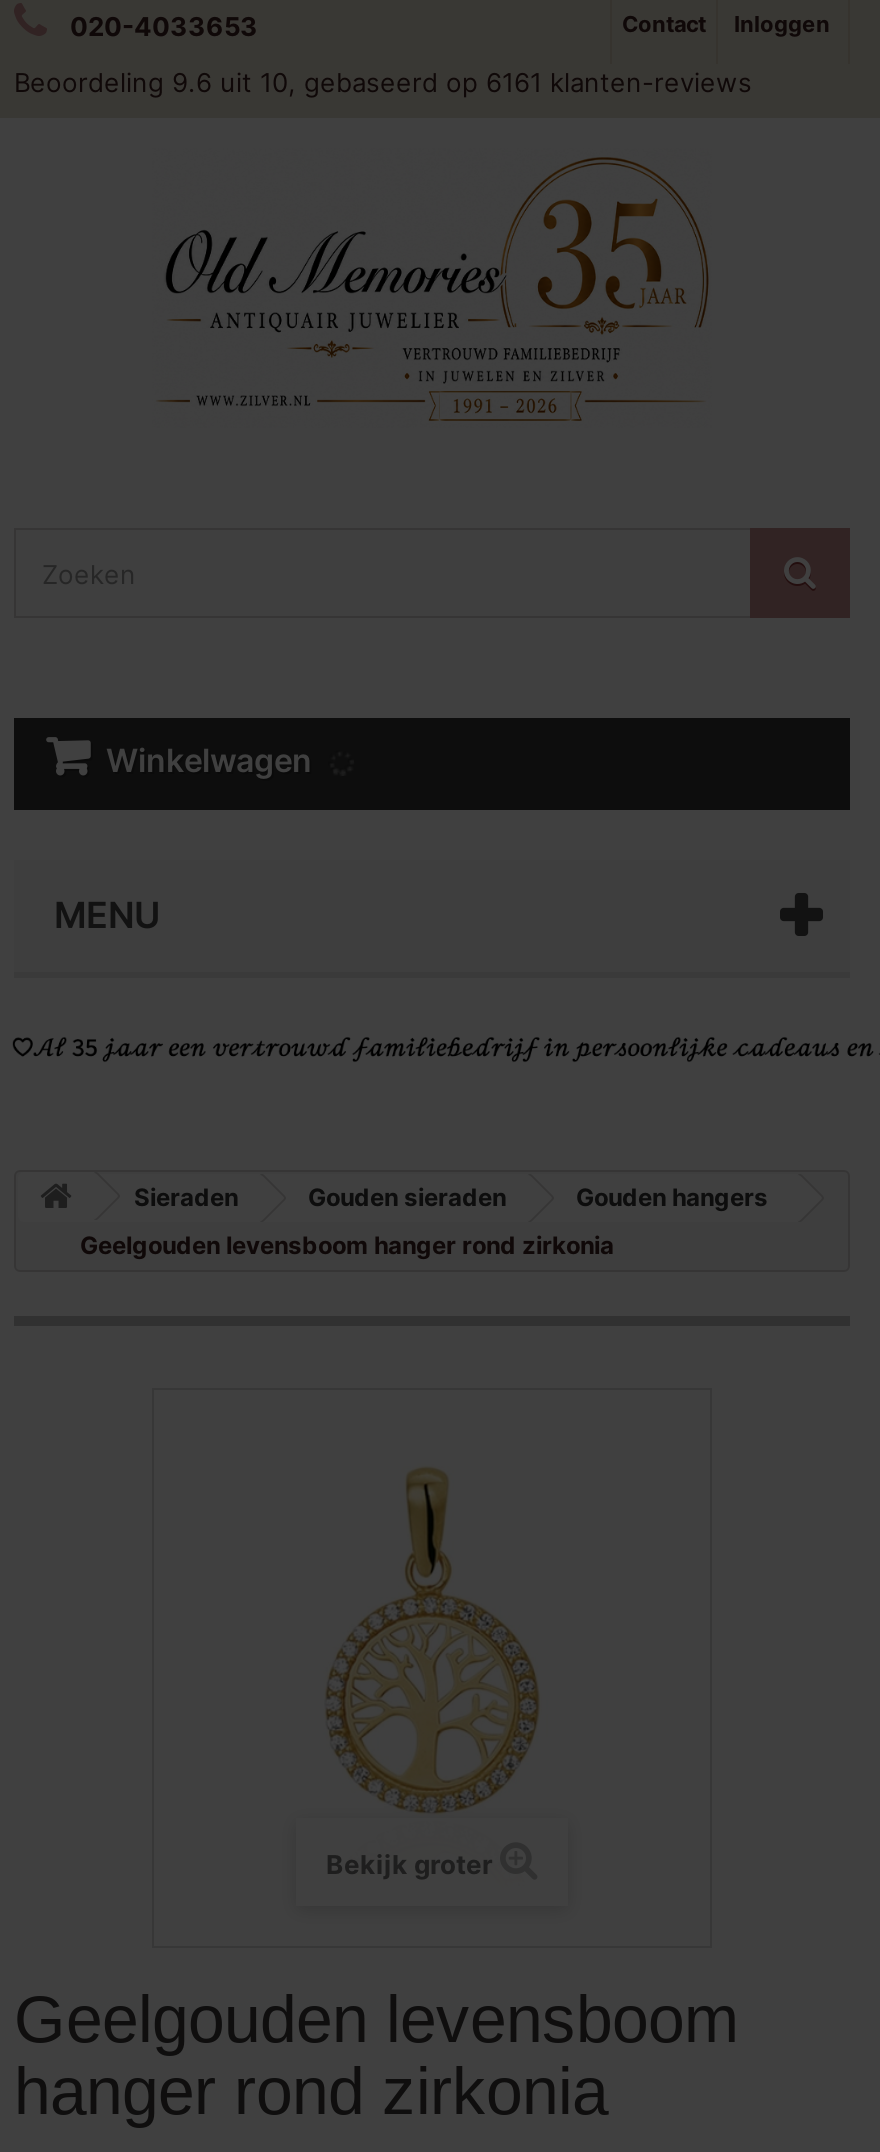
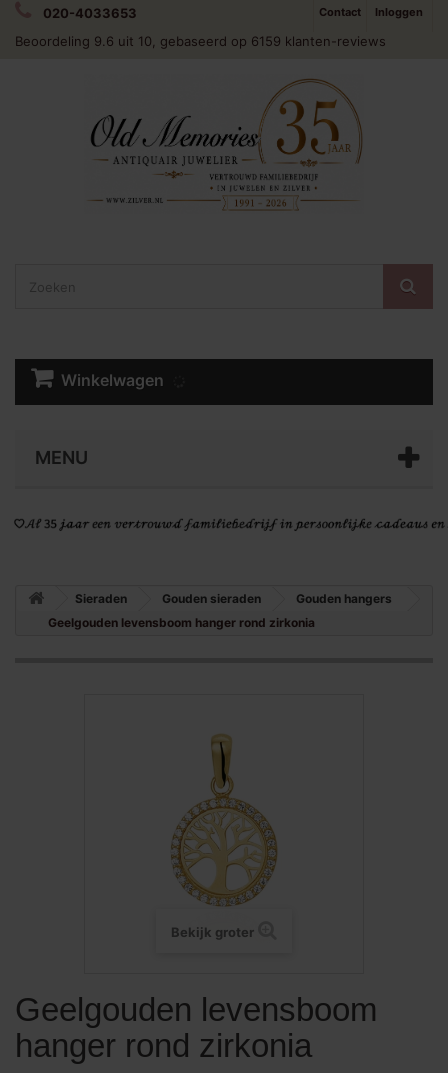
[14,66,752,98] Beoordeling 9.6 uit 10, gebaseerd op 6161 klanten-reviews -> [15,33,386,49] Beoordeling 9.6 uit 10, gebaseerd op 6159 klanten-reviews

